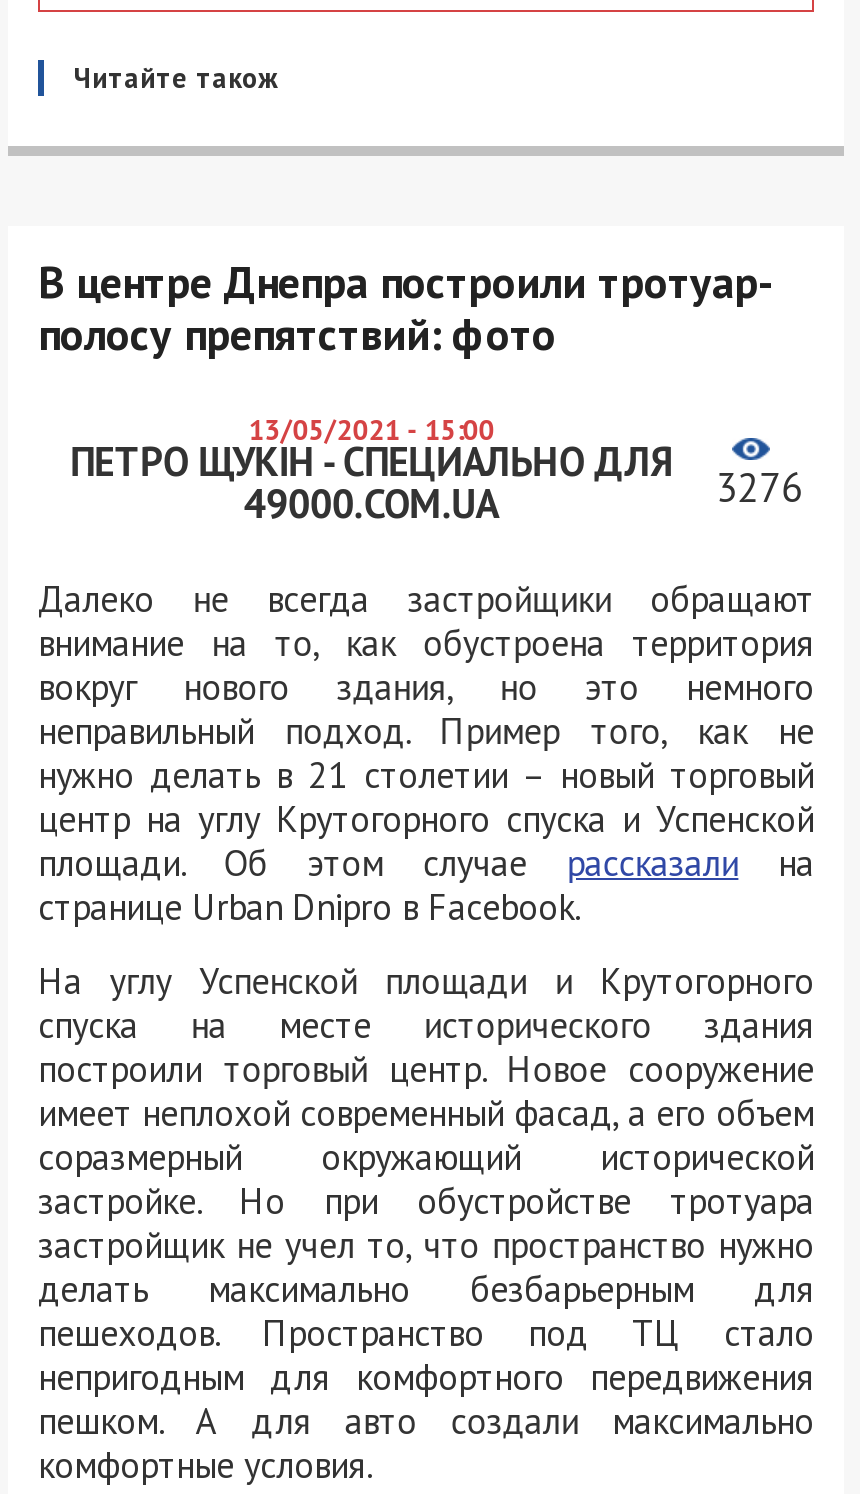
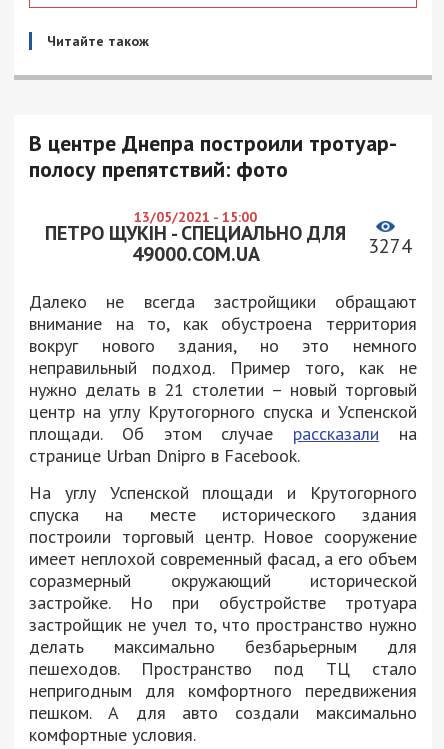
[71,435,804,513] ПЕТРО ЩУКІН - СПЕЦИАЛЬНО ДЛЯ 3276 -> [45,219,412,258] ПЕТРО ЩУКІН - СПЕЦИАЛЬНО ДЛЯ 3274

